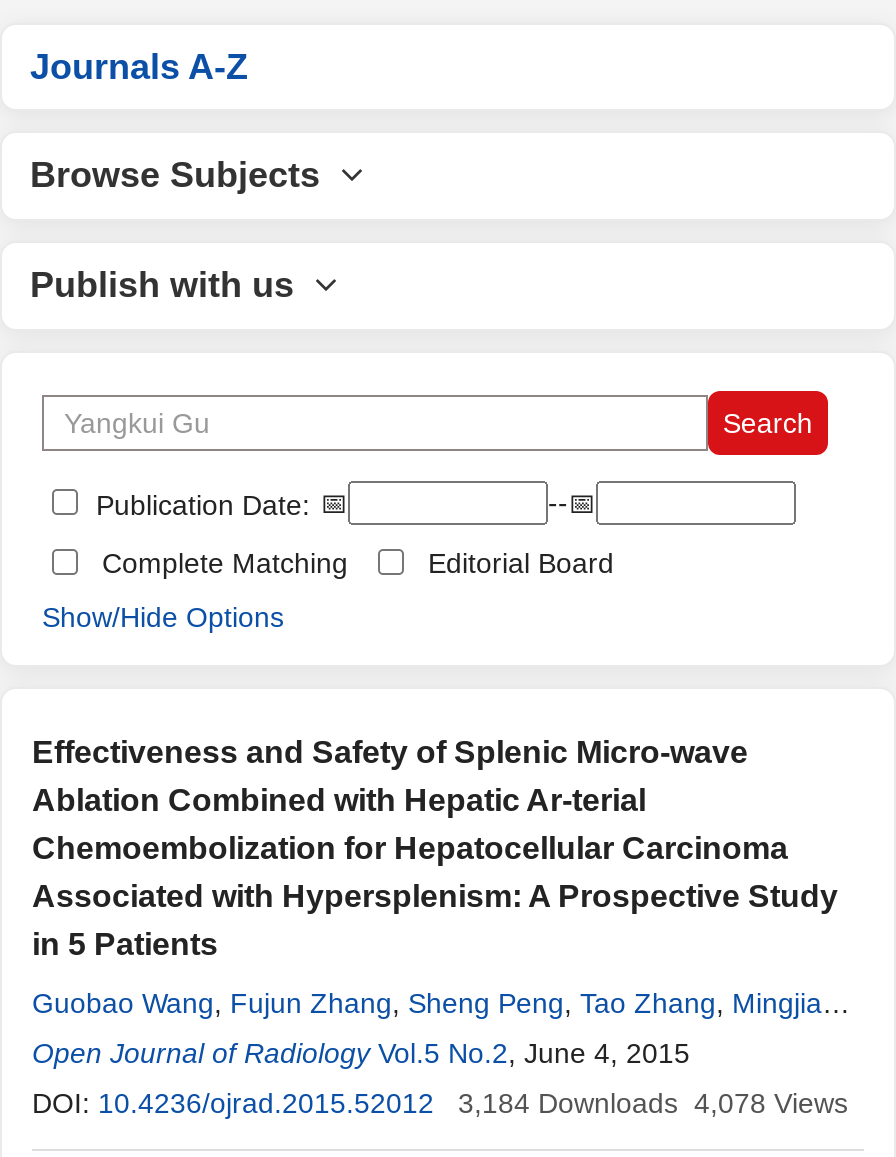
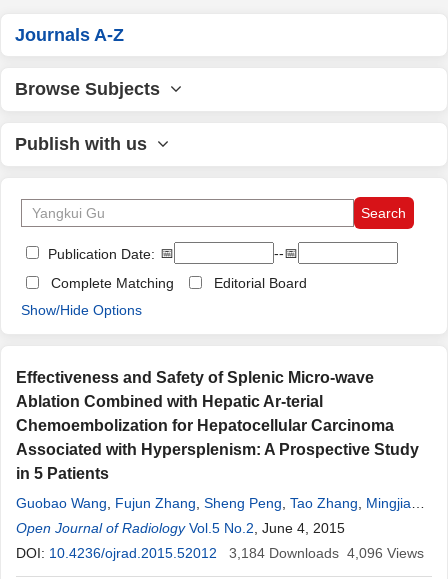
[458,1087,848,1119] 3,184 Downloads 4,078 Views -> [229,545,424,561] 3,184 Downloads 4,096 Views

